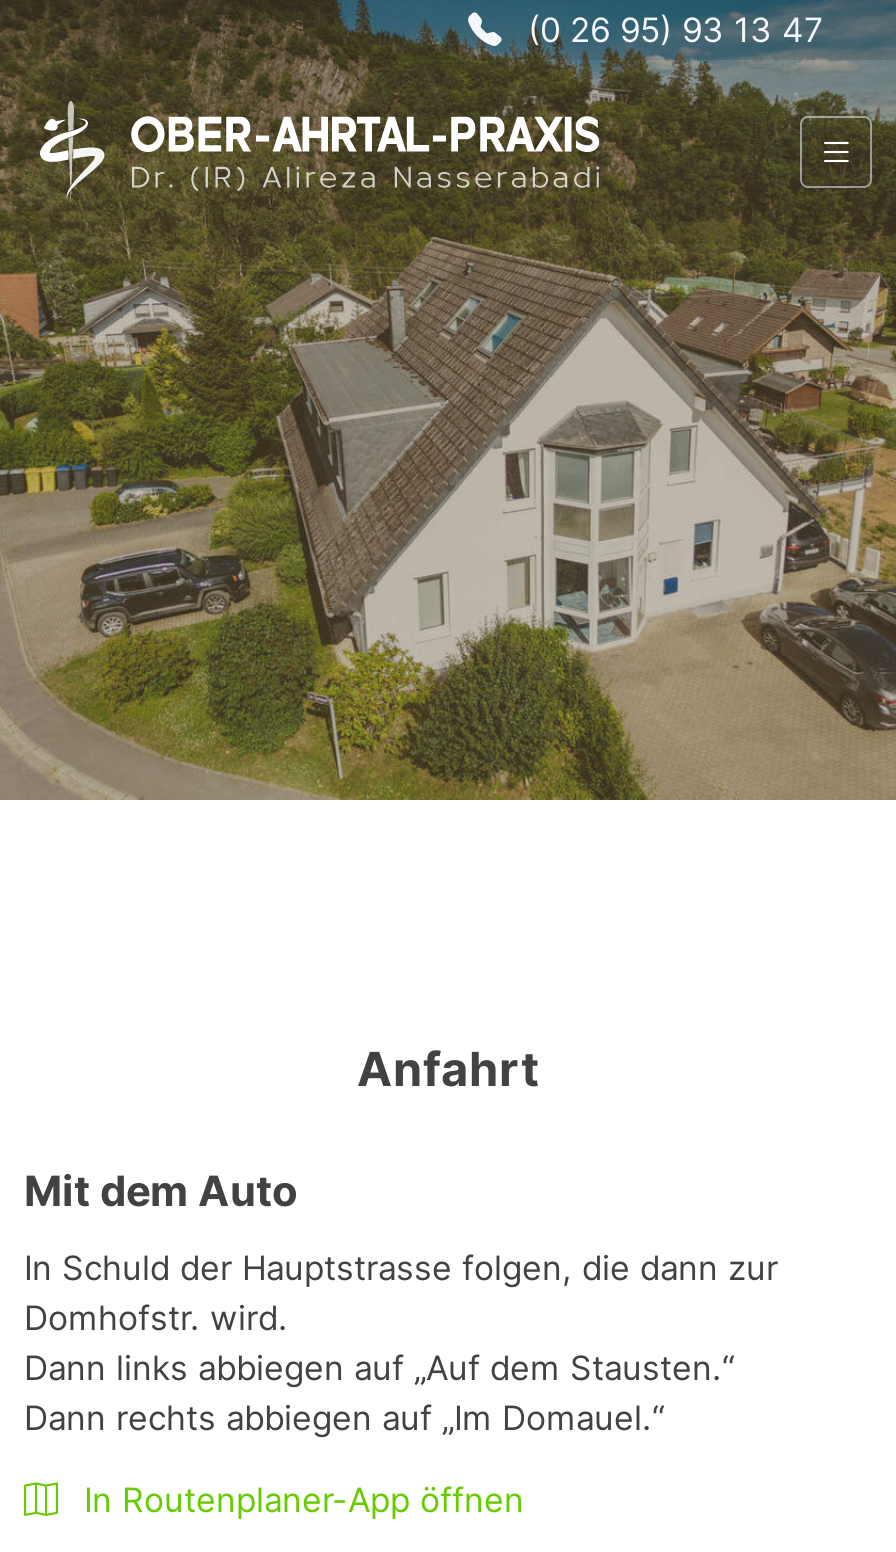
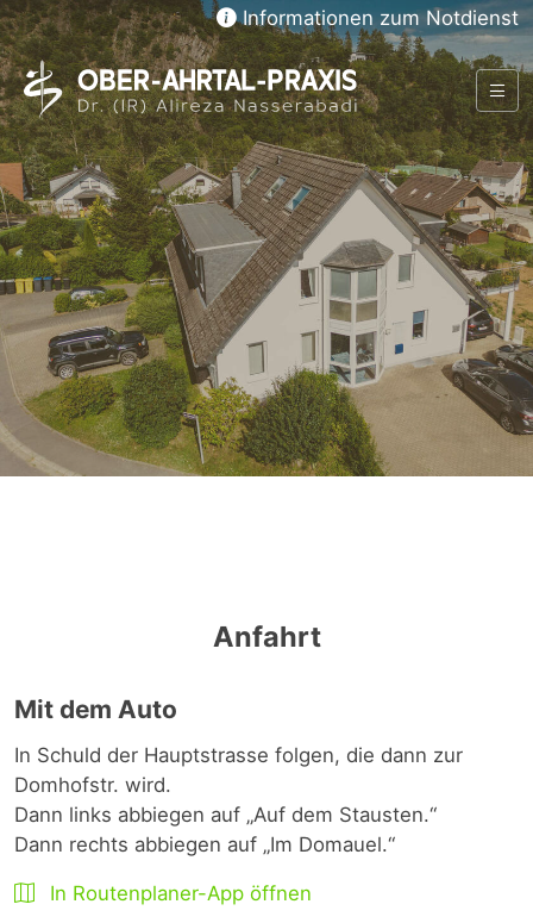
[518,10,824,50] (0 26 95) 93 13 47 -> [237,6,519,30] Informationen zum Notdienst

